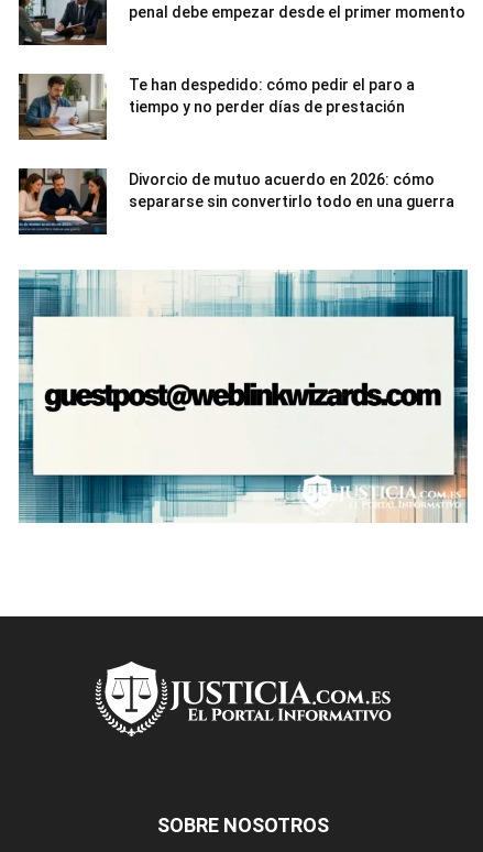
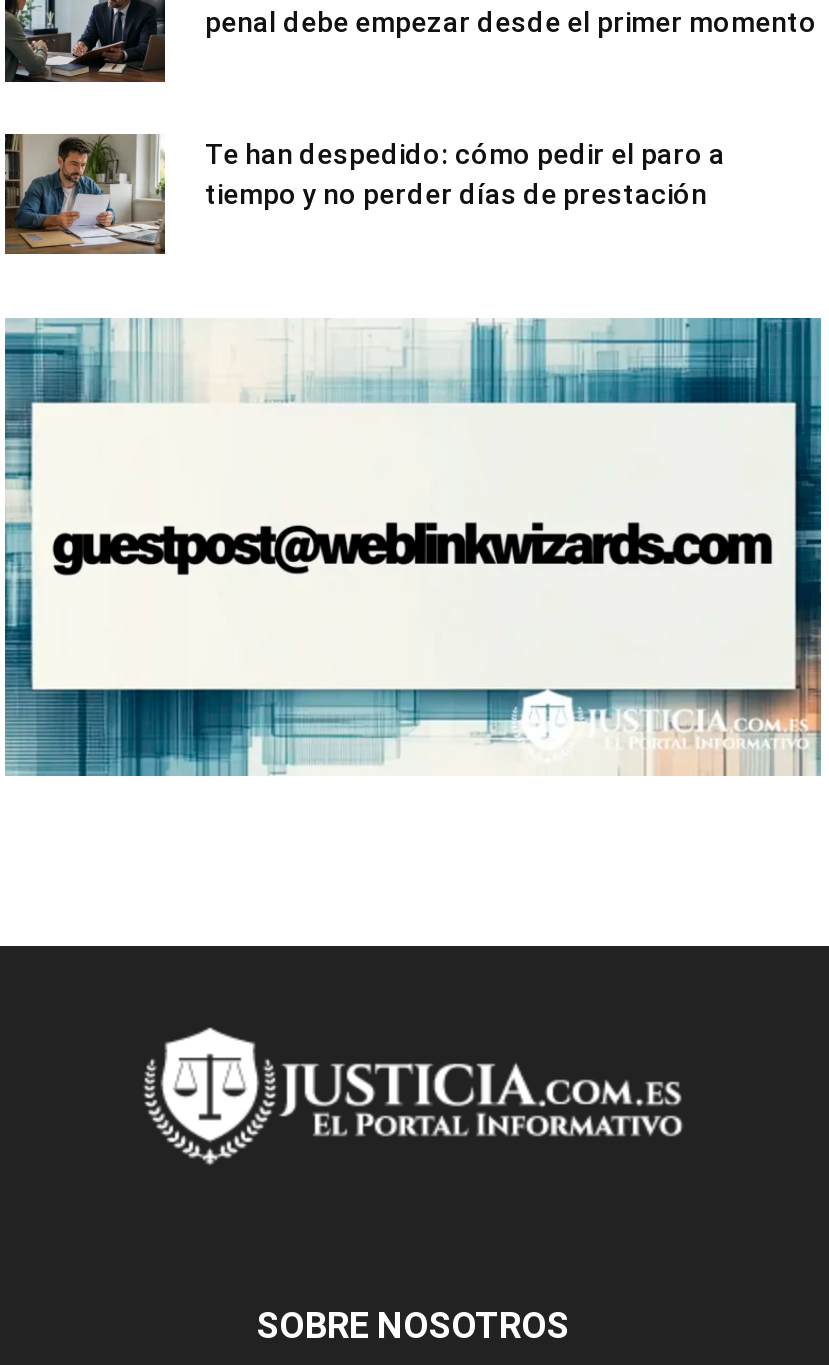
[19,168,454,236] [image] | Divorcio de mutuo acuerdo en 2026: cómo | separarse sin convertirlo todo en una guerra -> none

